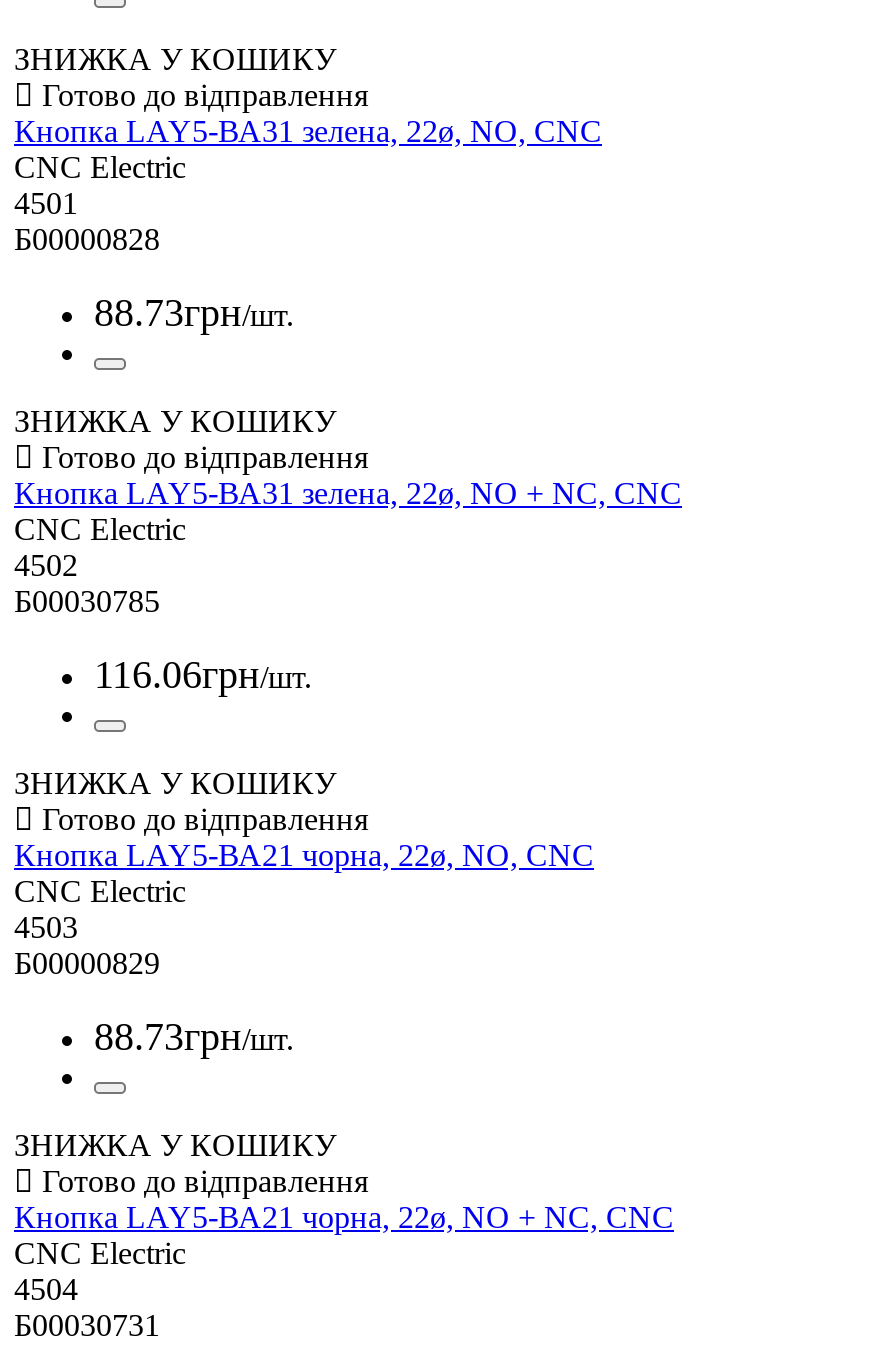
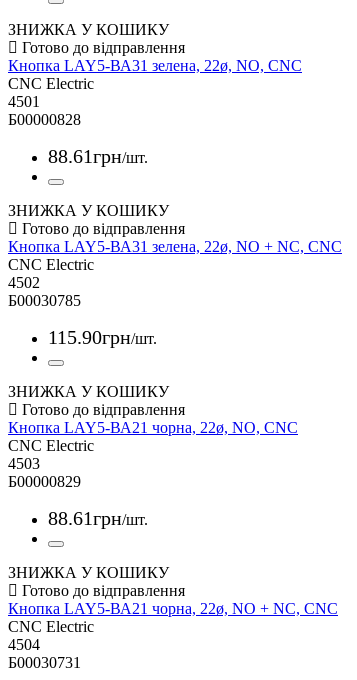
[94,290,294,334] 88.73грн/шт. -> [48,145,148,167] 88.61грн/шт.
[94,652,312,696] 116.06грн/шт. -> [48,326,157,348] 115.90грн/шт.
[94,1014,294,1058] 88.73грн/шт. -> [48,507,148,529] 88.61грн/шт.

